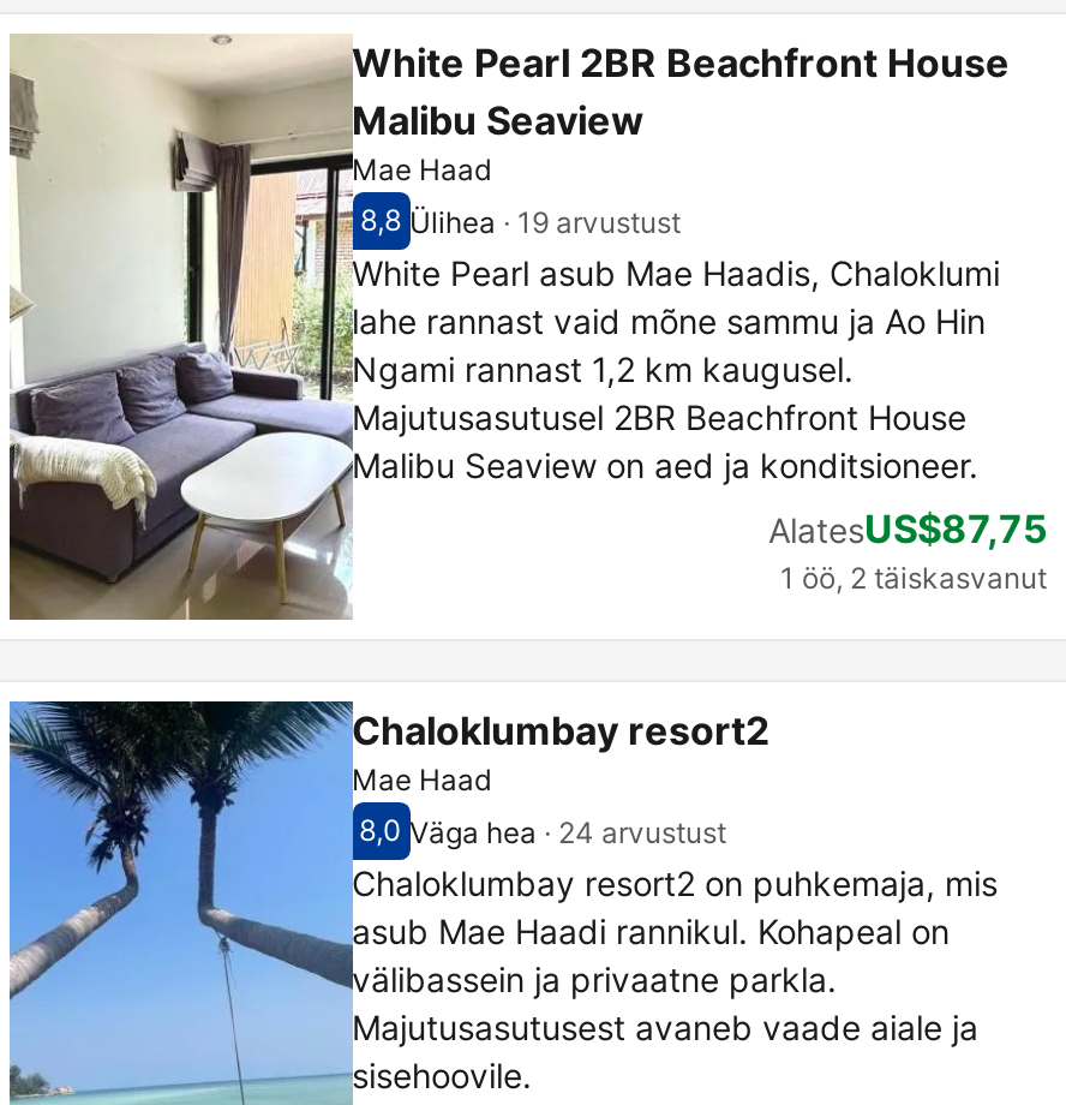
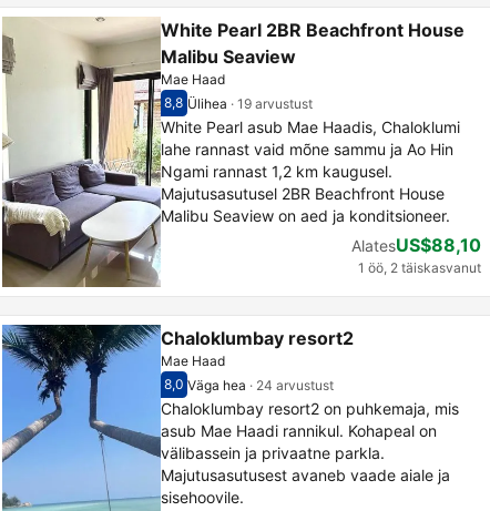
[768,504,1047,552] AlatesUS$87,75 -> [351,234,481,256] AlatesUS$88,10

